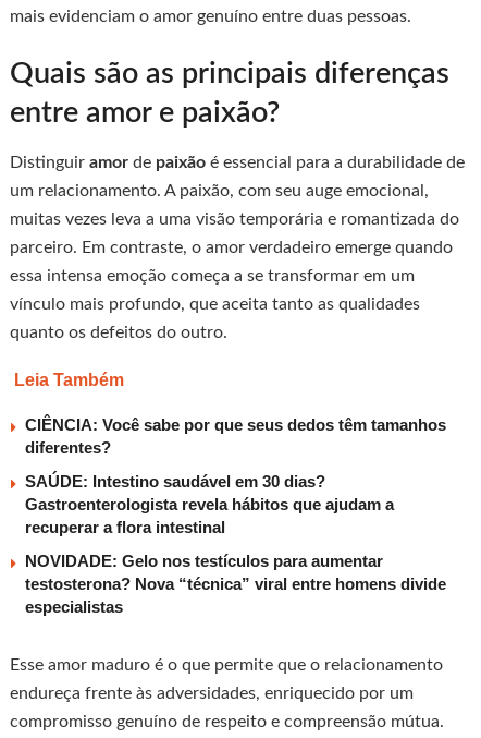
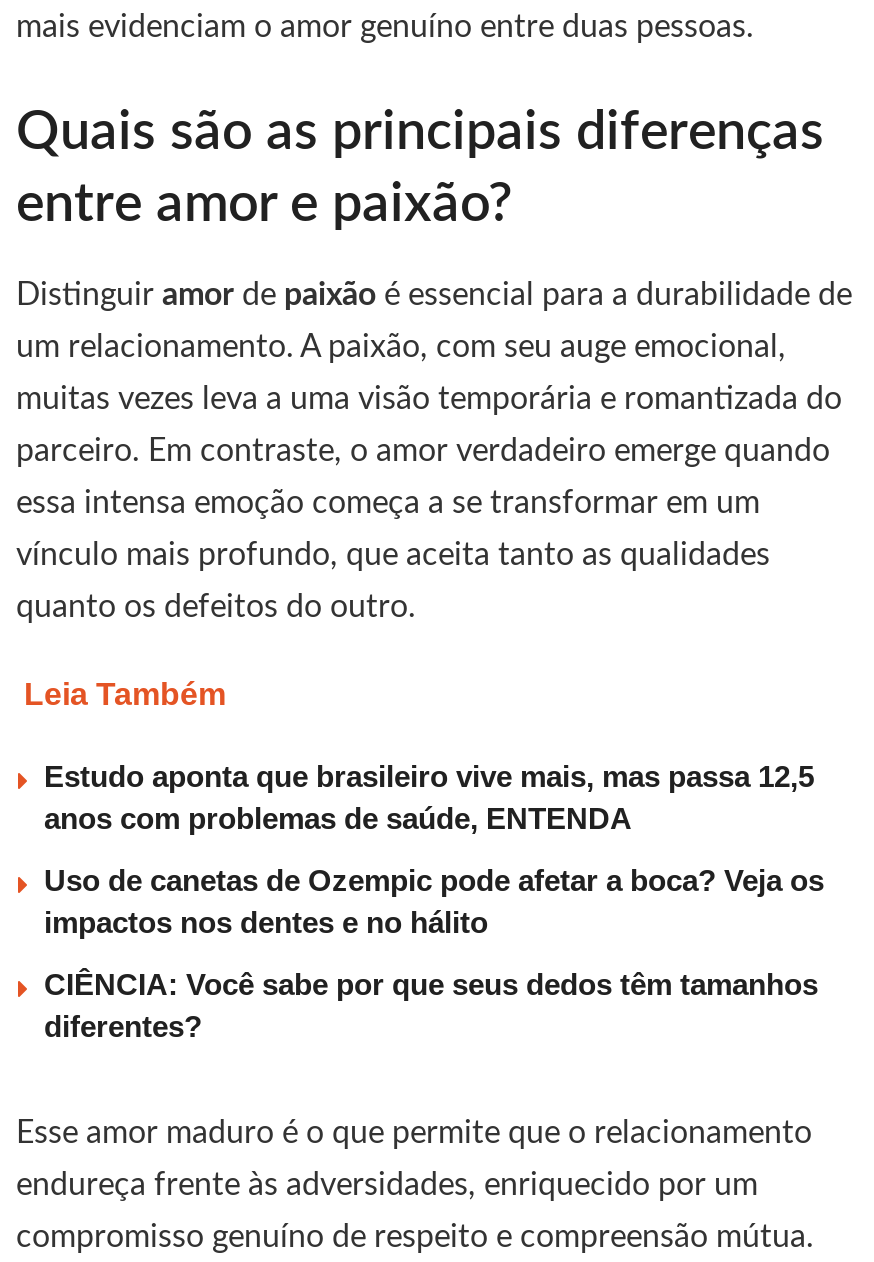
none -> [44,759,824,939] Estudo aponta que brasileiro vive mais, mas passa 12,5 | anos com problemas de saúde, ENTENDA | Uso de canetas de Ozempic pode afetar a boca? Veja os | impactos nos dentes e no hálito
moved [25,415,446,457] -> [44,967,818,1043]: CIÊNCIA: Você sabe por que seus dedos têm tamanhos | diferentes?
[25,472,446,616] SAÚDE: Intestino saudável em 30 dias? | Gastroenterologista revela hábitos que ajudam a | recuperar a flora intestinal | NOVIDADE: Gelo nos testículos para aumentar | testosterona? Nova “técnica” viral entre homens divide | especialistas -> none

